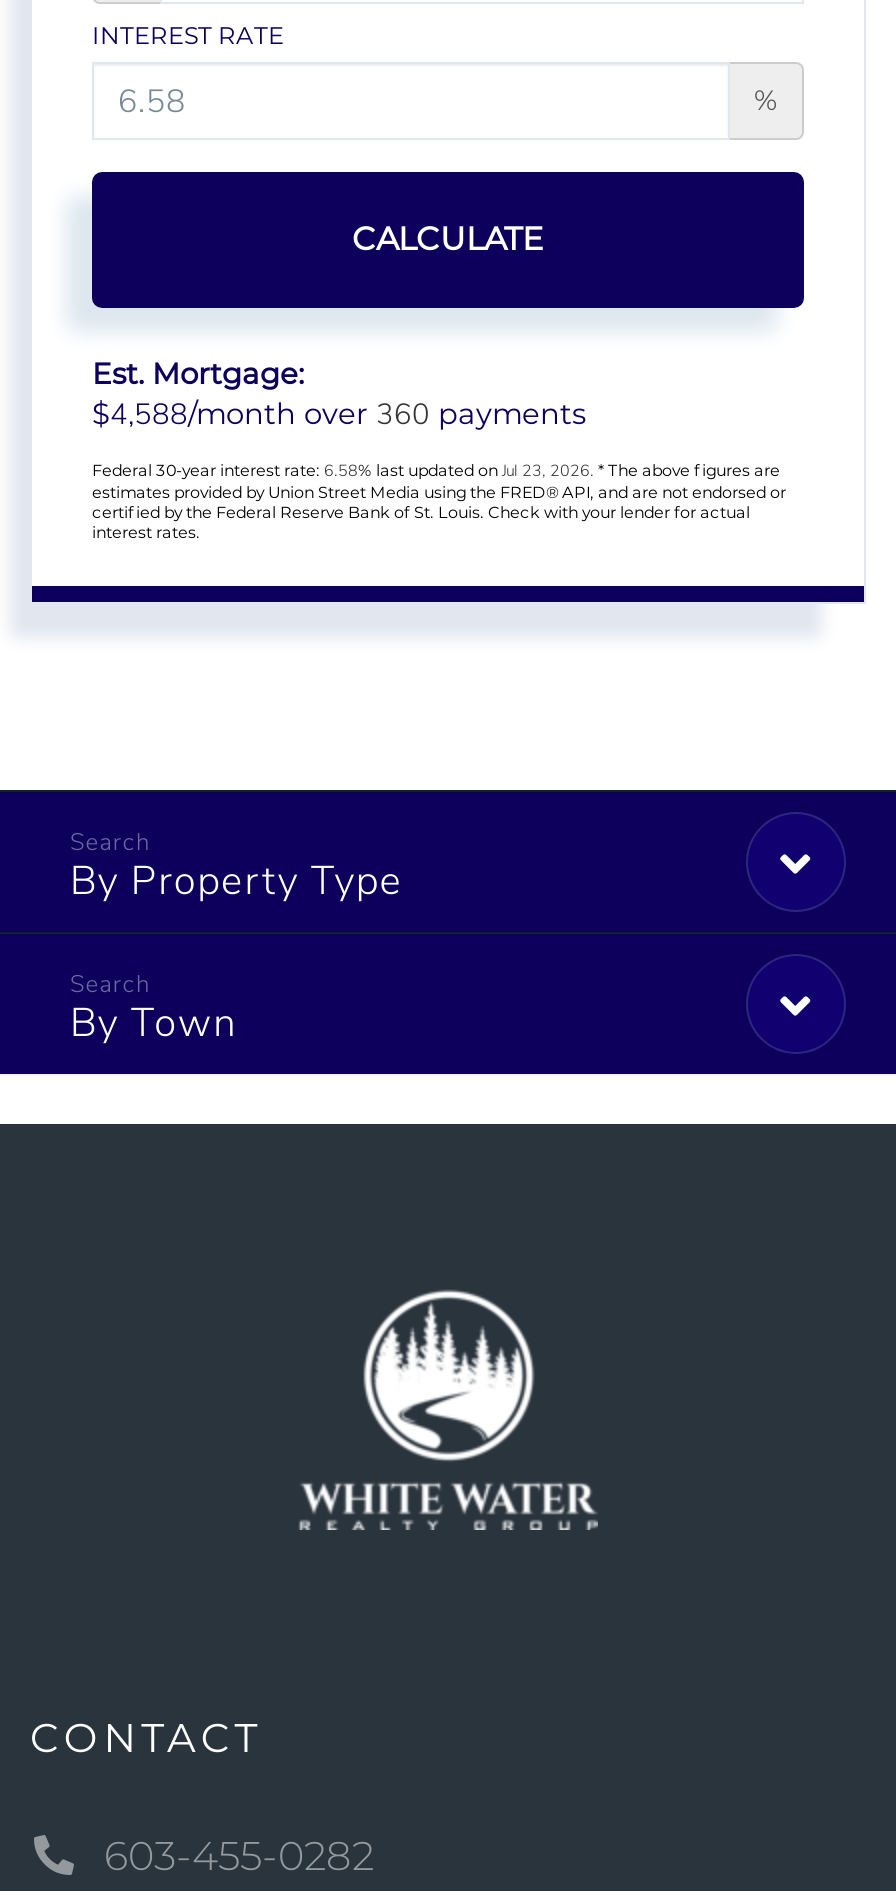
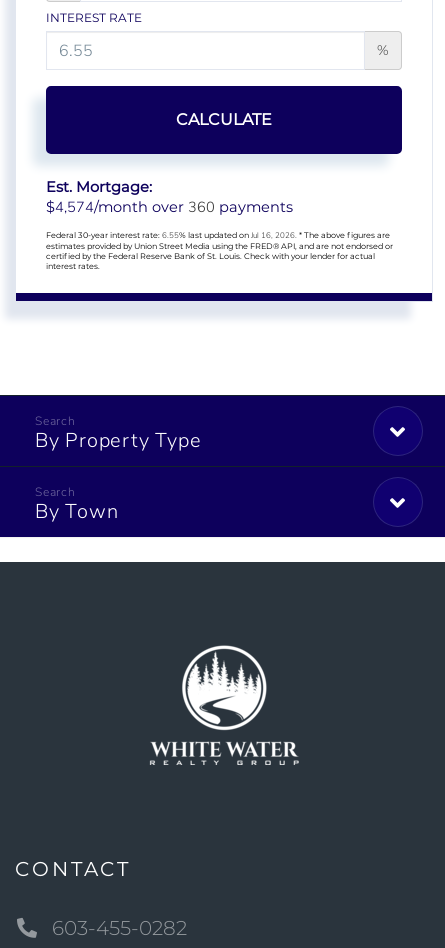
[92,395,586,435] $4,588/month over 360 payments -> [46,197,293,217] $4,574/month over 360 payments
[92,461,780,483] Federal 30-year interest rate: 6.58% last updated on Jul 23, 2026. * The above figures are -> [46,230,390,241] Federal 30-year interest rate: 6.55% last updated on Jul 16, 2026. * The above figures are

